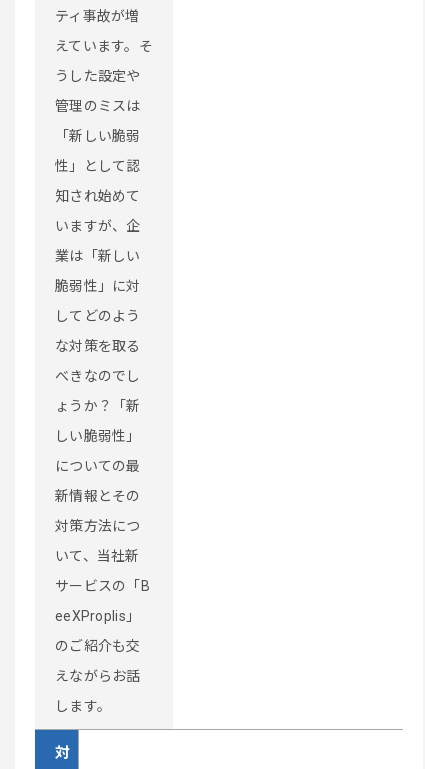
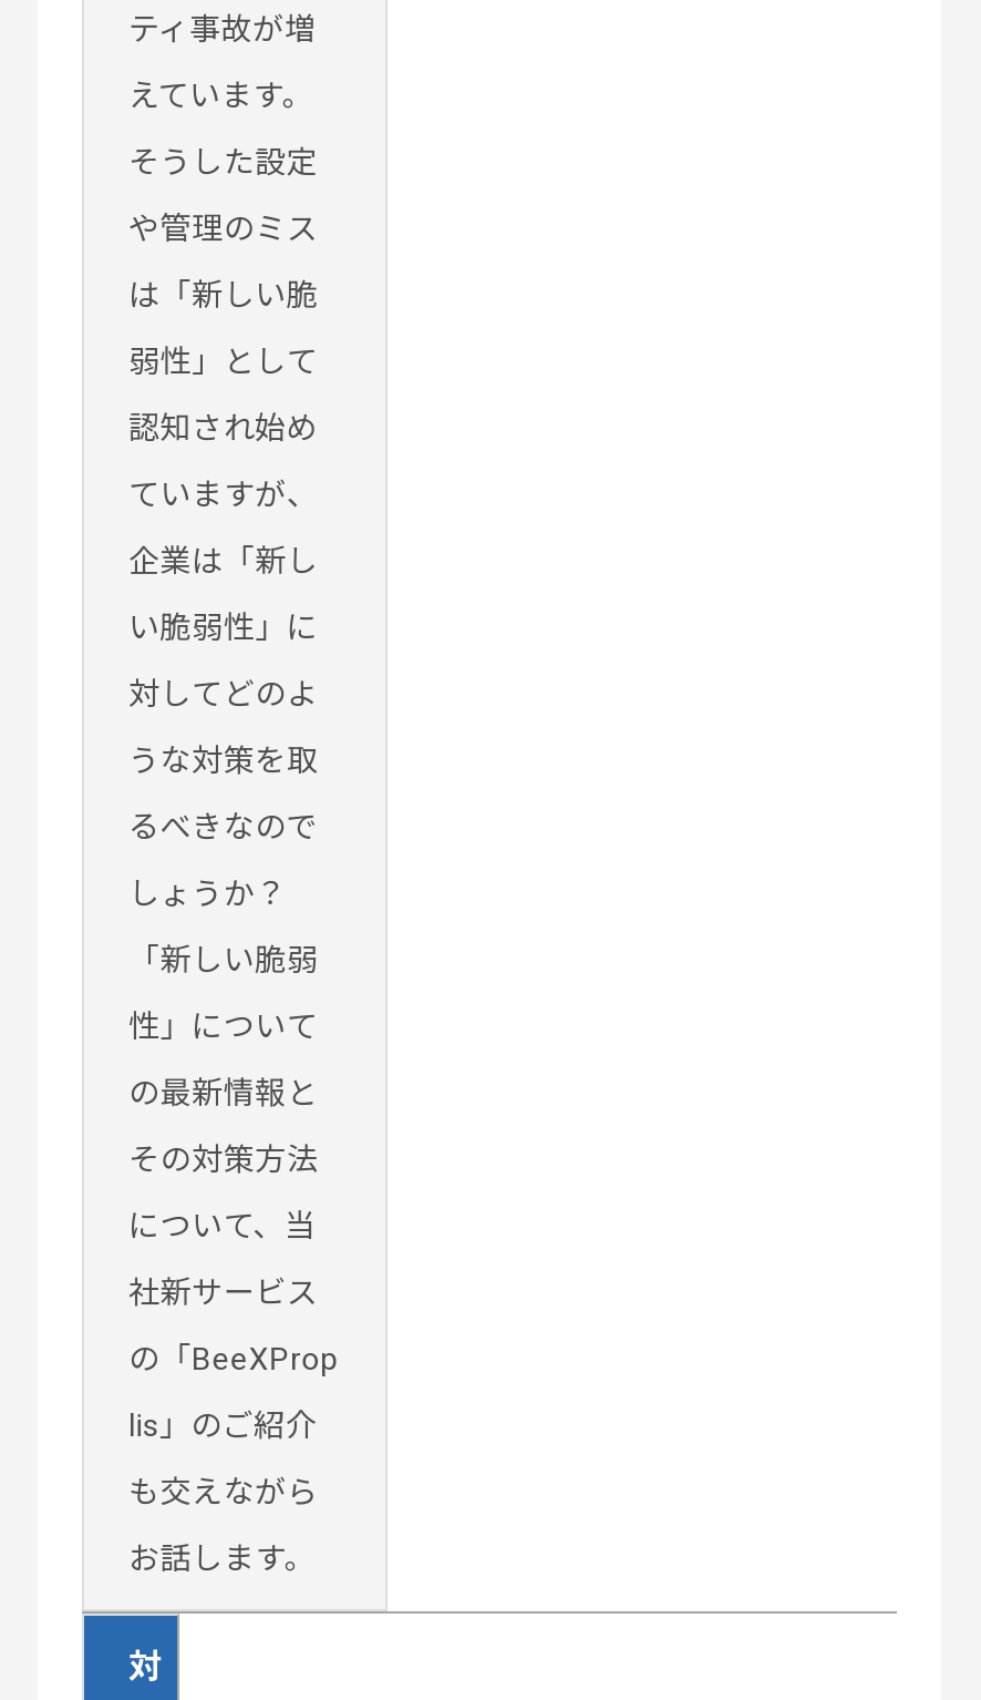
[55,38,153,114] えています。そ | うした設定や | 管理のミスは -> [128,78,318,911] えています。 | そうした設定 | や管理のミス | は「新しい脆 | 弱性」として | 認知され始め | ていますが、 | 企業は「新し | い脆弱性」に | 対してどのよ | うな対策を取 | るべきなので | しょうか？
moved [55,128,141,144] -> [128,942,318,977]: 「新しい脆弱
[55,158,150,714] 性」として認 | 知され始めて | いますが、企 | 業は「新しい | 脆弱性」に対 | してどのよう | な対策を取る | べきなのでし | ょうか？「新 | しい脆弱性」 | についての最 | 新情報とその | 対策方法につ | いて、当社新 | サービスの「B | eeXProplis」 | のご紹介も交 | えながらお話 | します。 -> [128,1008,338,1576] 性」について | の最新情報と | その対策方法 | について、当 | 社新サービス | の「BeeXProp | lis」のご紹介 | も交えながら | お話します。

